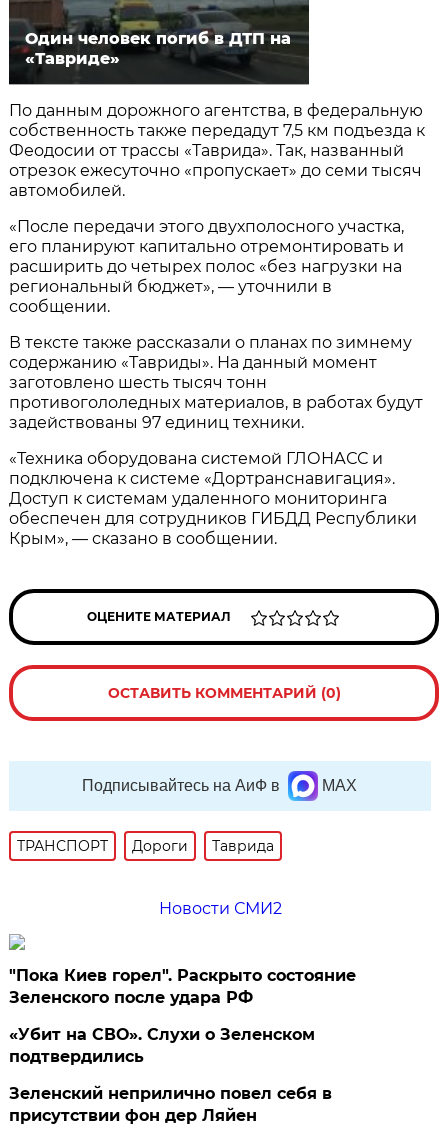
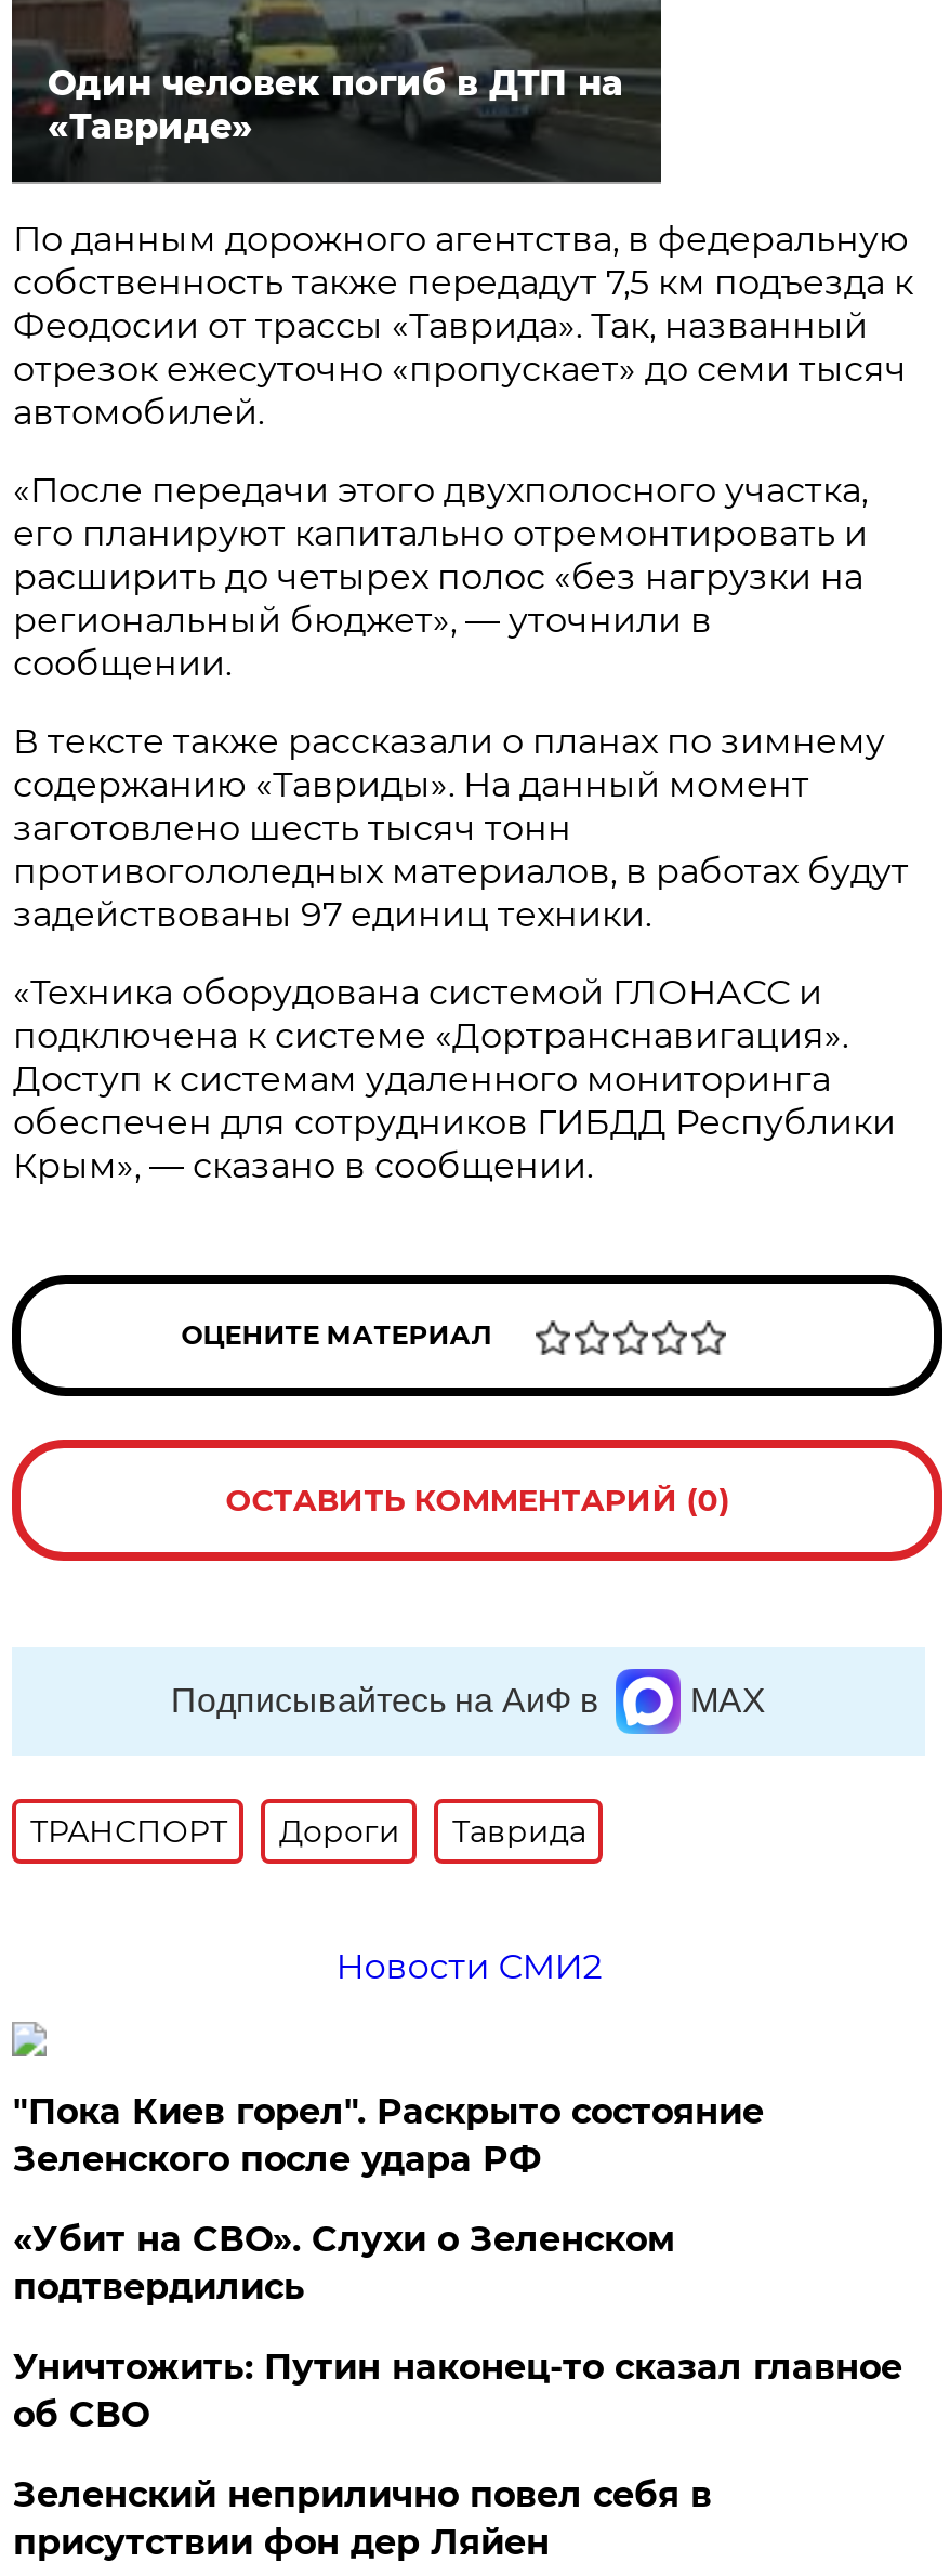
none -> [13,2347,902,2435] Уничтожить: Путин наконец-то сказал главное | об СВО

